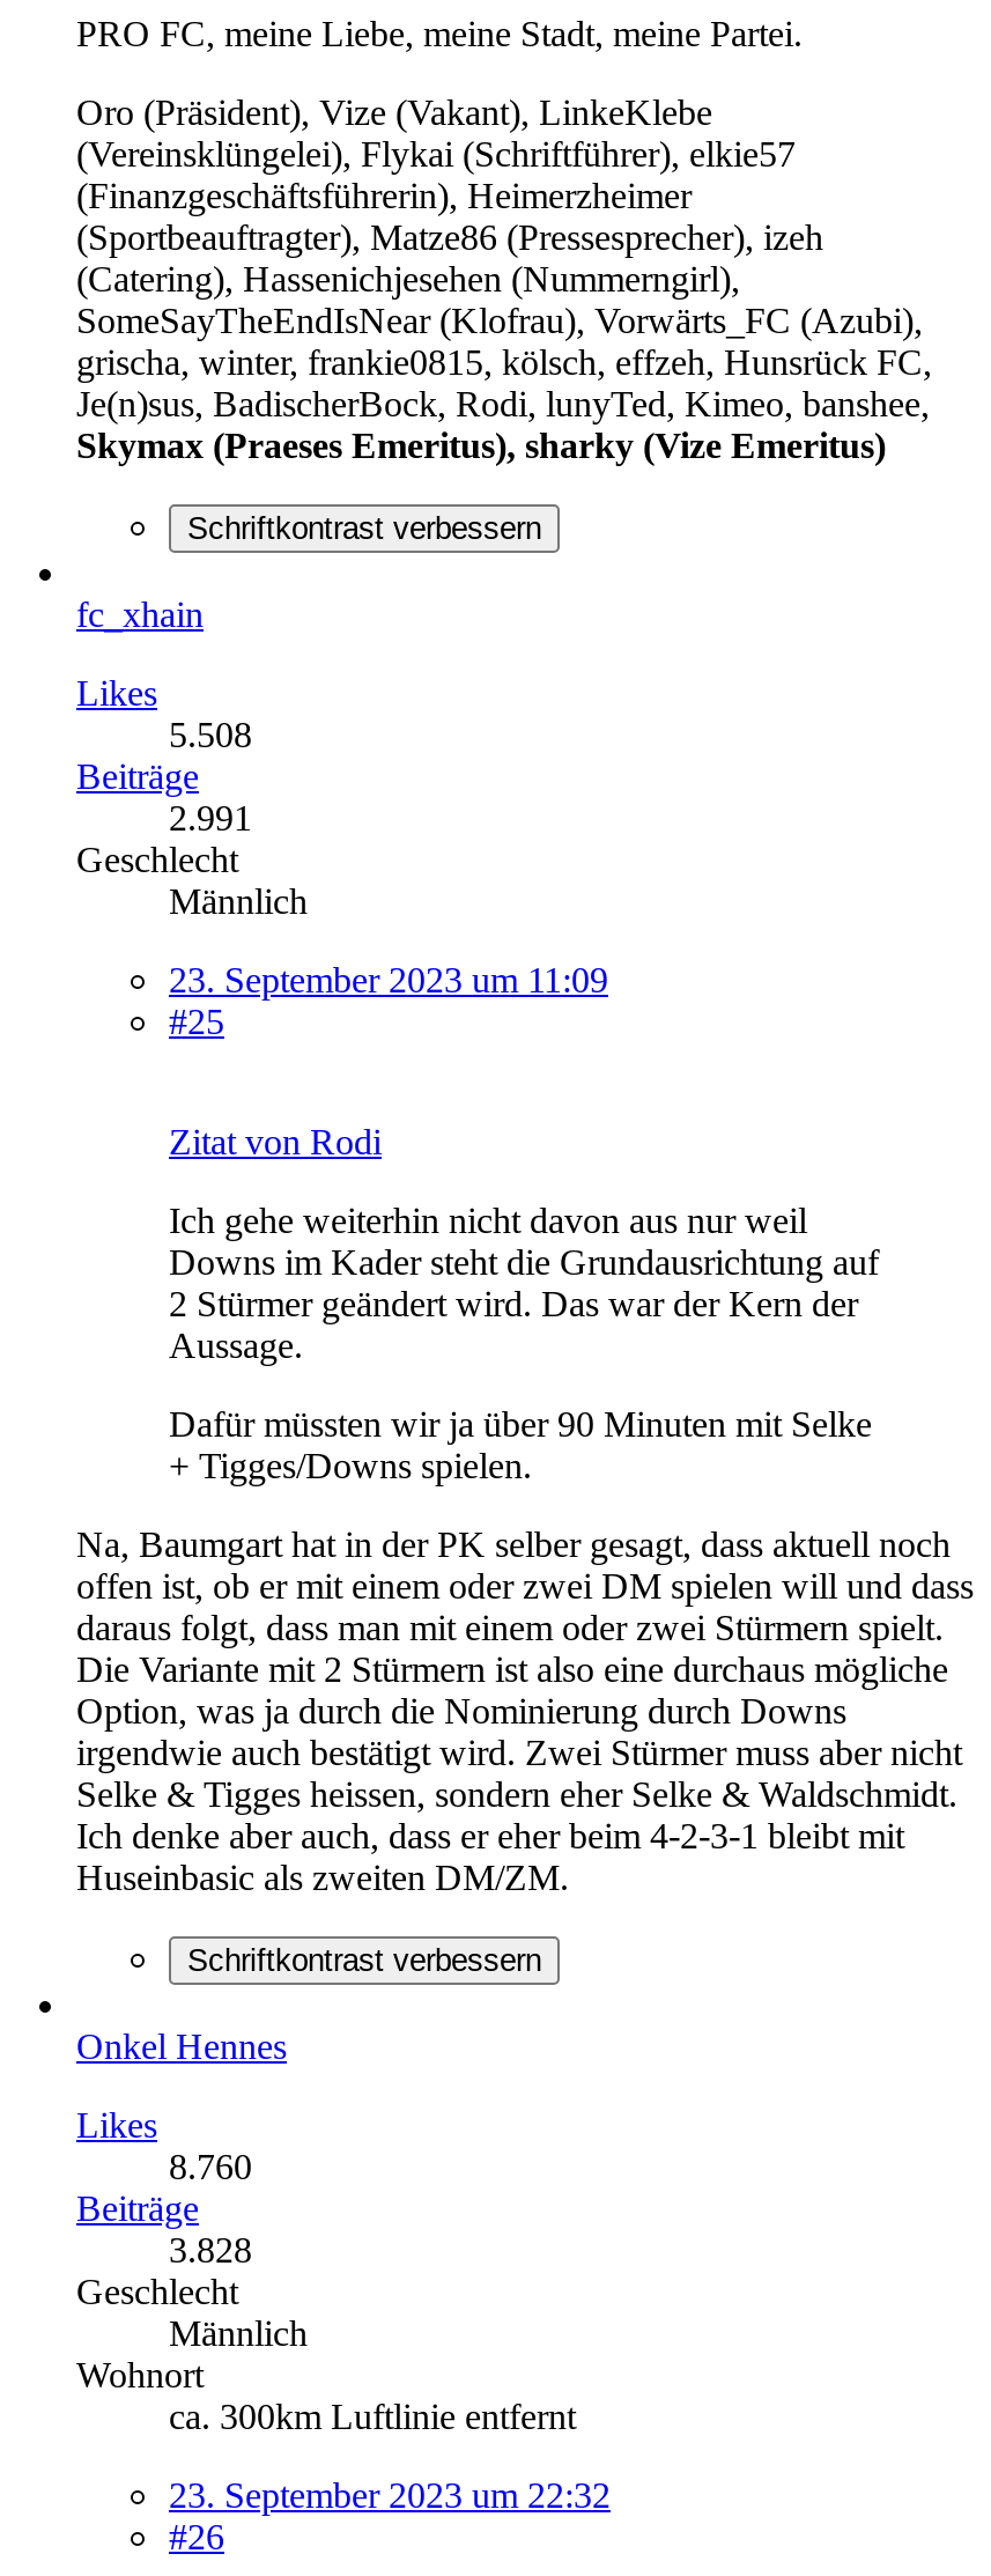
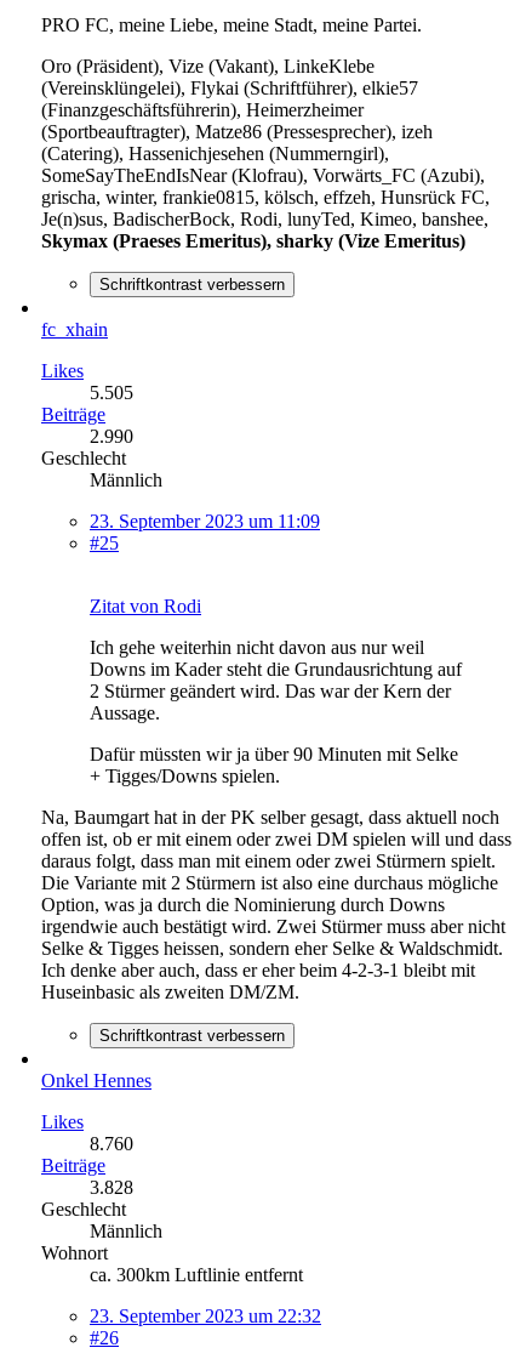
[169,714,252,754] 5.508 -> [90,382,133,403] 5.505
[169,798,252,837] 2.991 -> [90,426,133,446] 2.990

